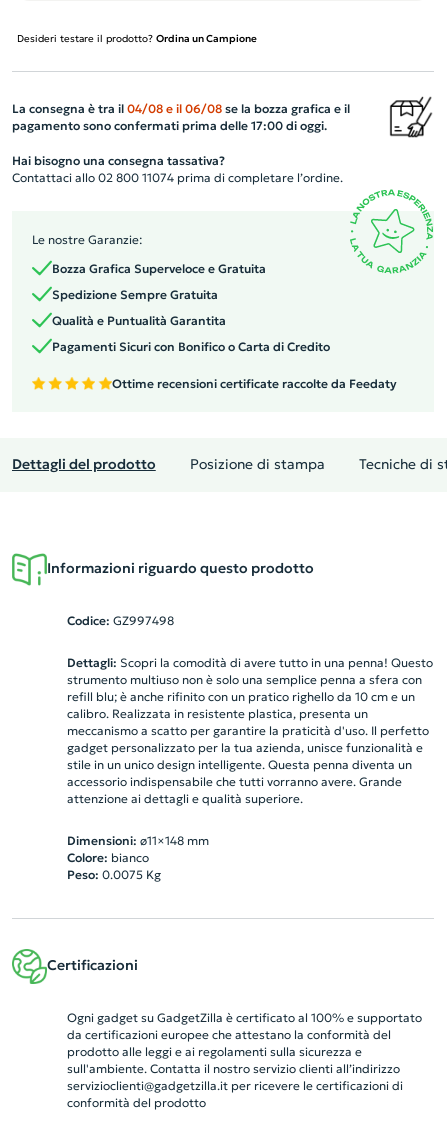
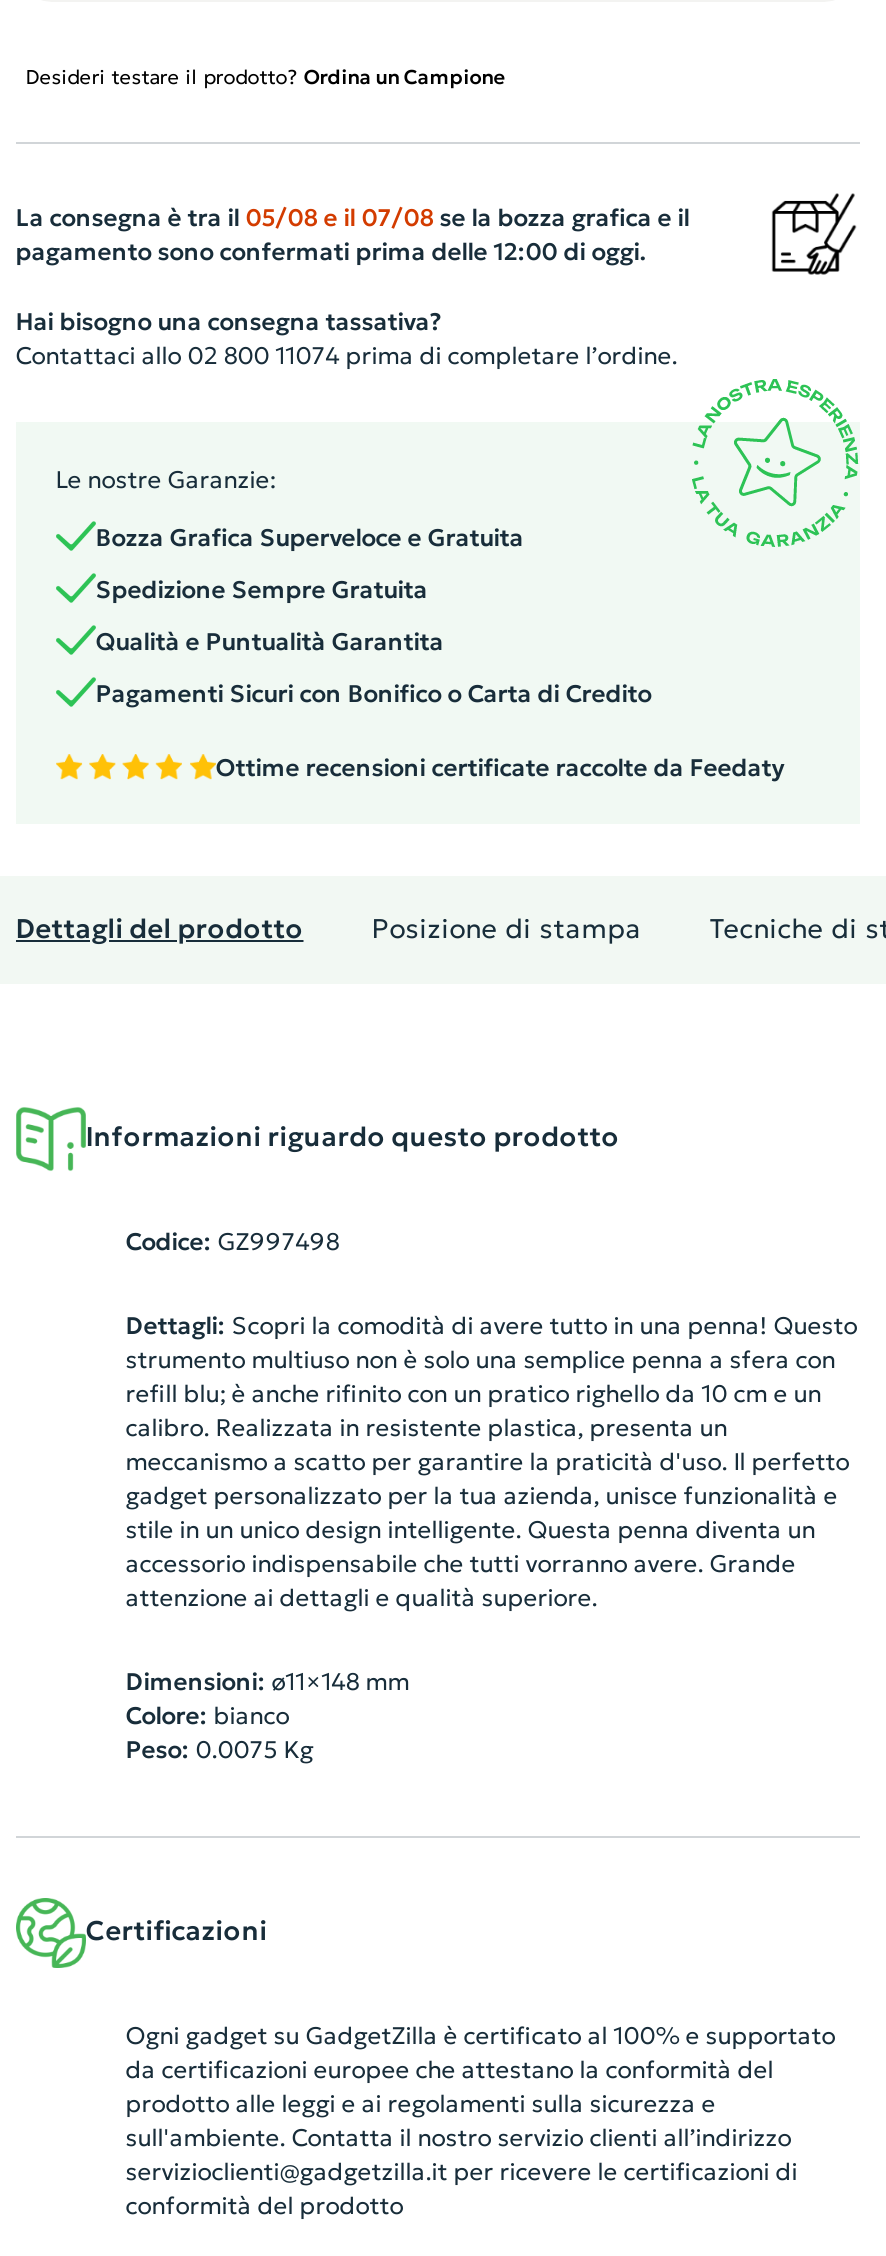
[12,100,350,115] La consegna è tra il 04/08 e il 06/08 se la bozza grafica e il -> [16,201,690,231] La consegna è tra il 05/08 e il 07/08 se la bozza grafica e il
[12,117,327,132] pagamento sono confermati prima delle 17:00 di oggi. -> [16,235,646,265] pagamento sono confermati prima delle 12:00 di oggi.

